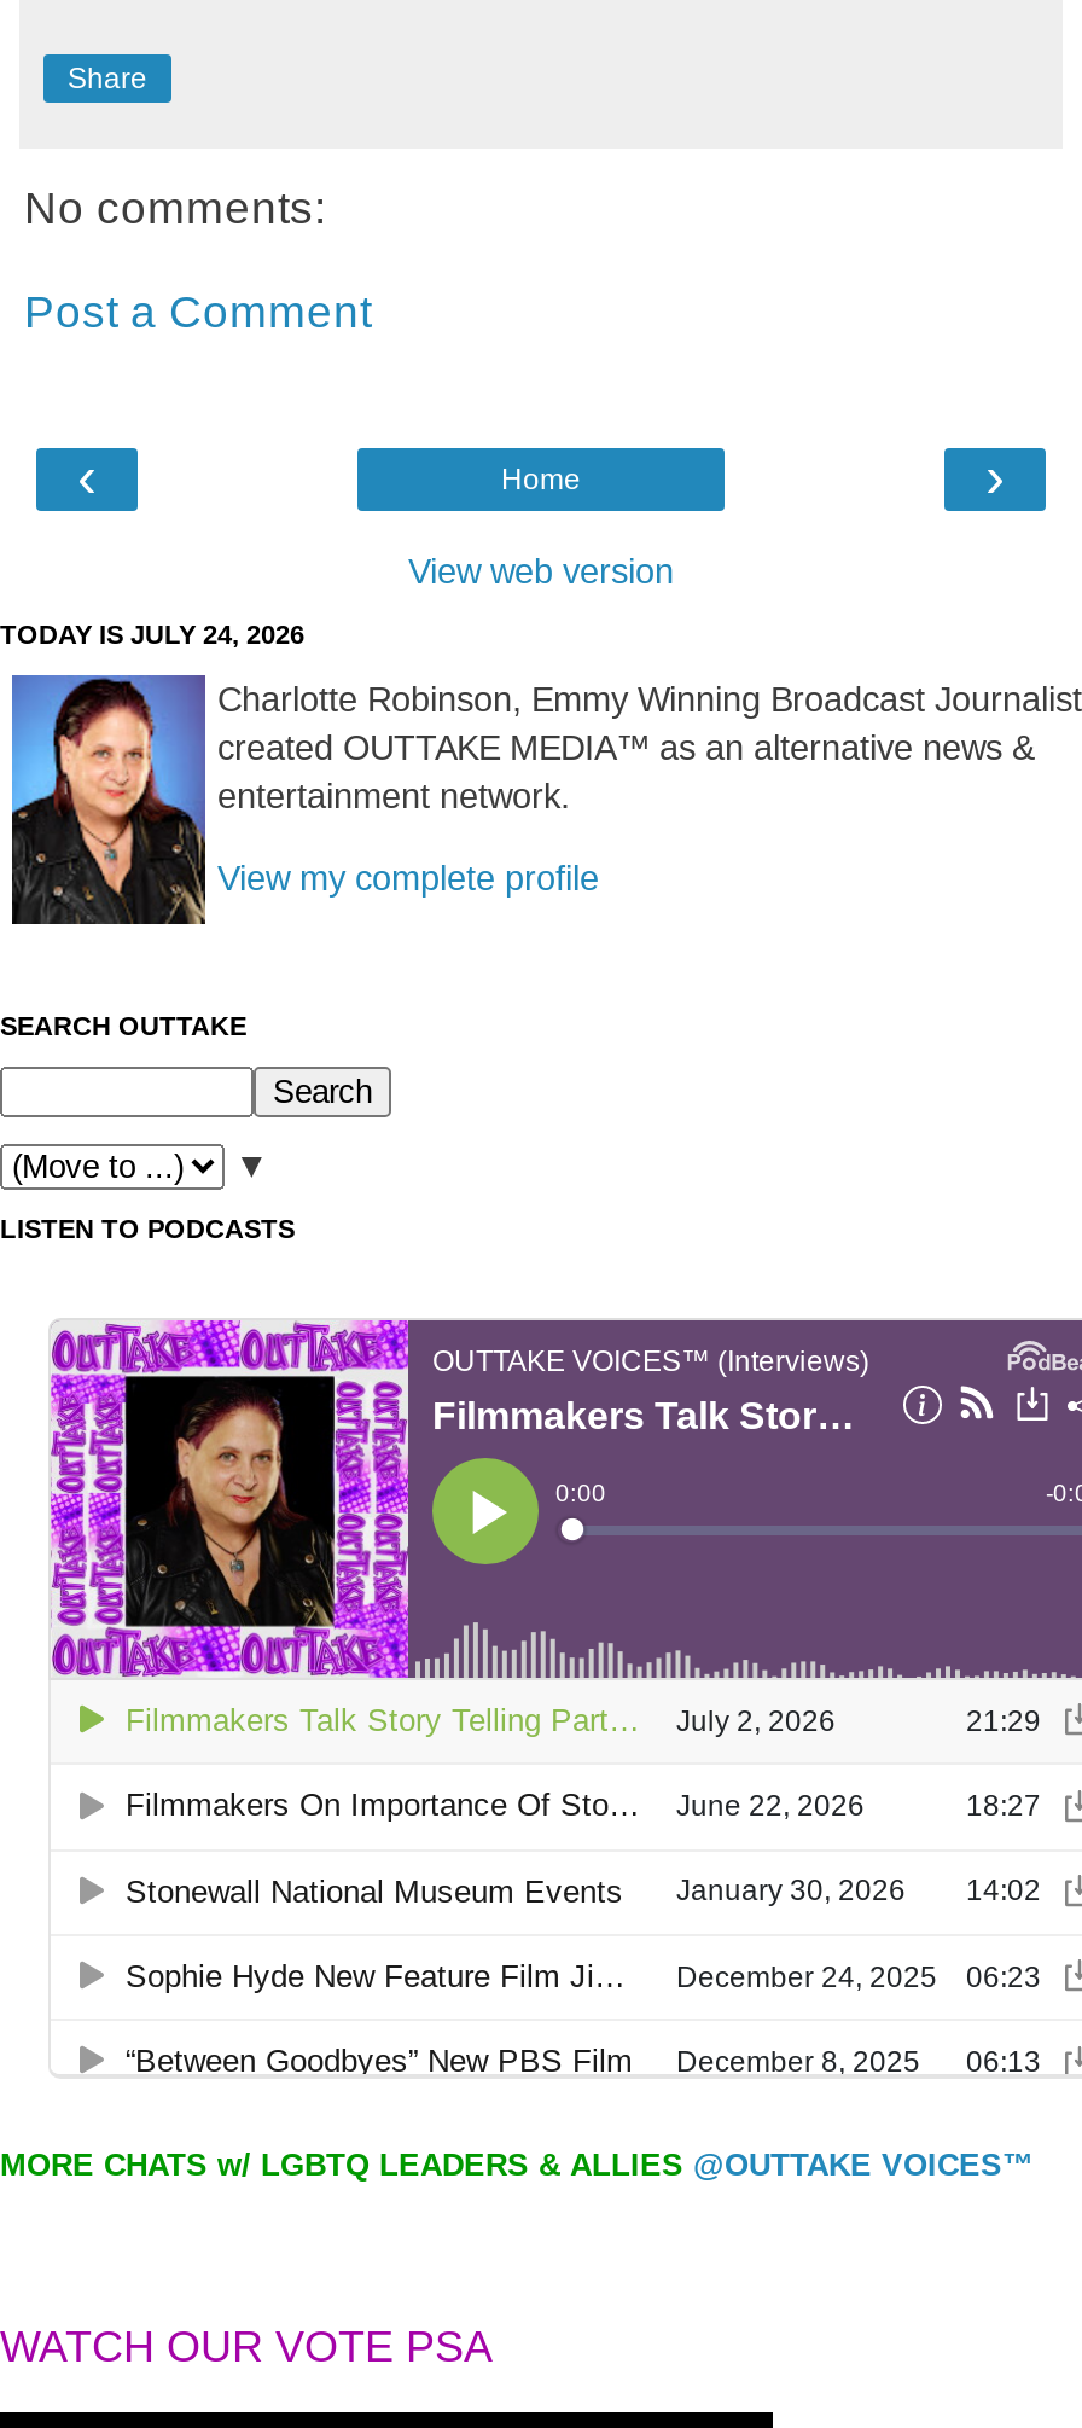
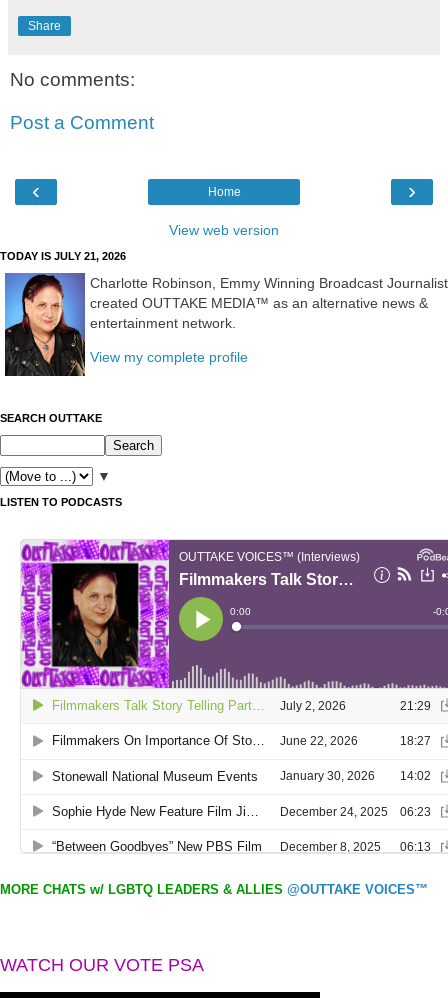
[0,619,304,648] TODAY IS JULY 24, 2026 -> [0,250,126,262] TODAY IS JULY 21, 2026

